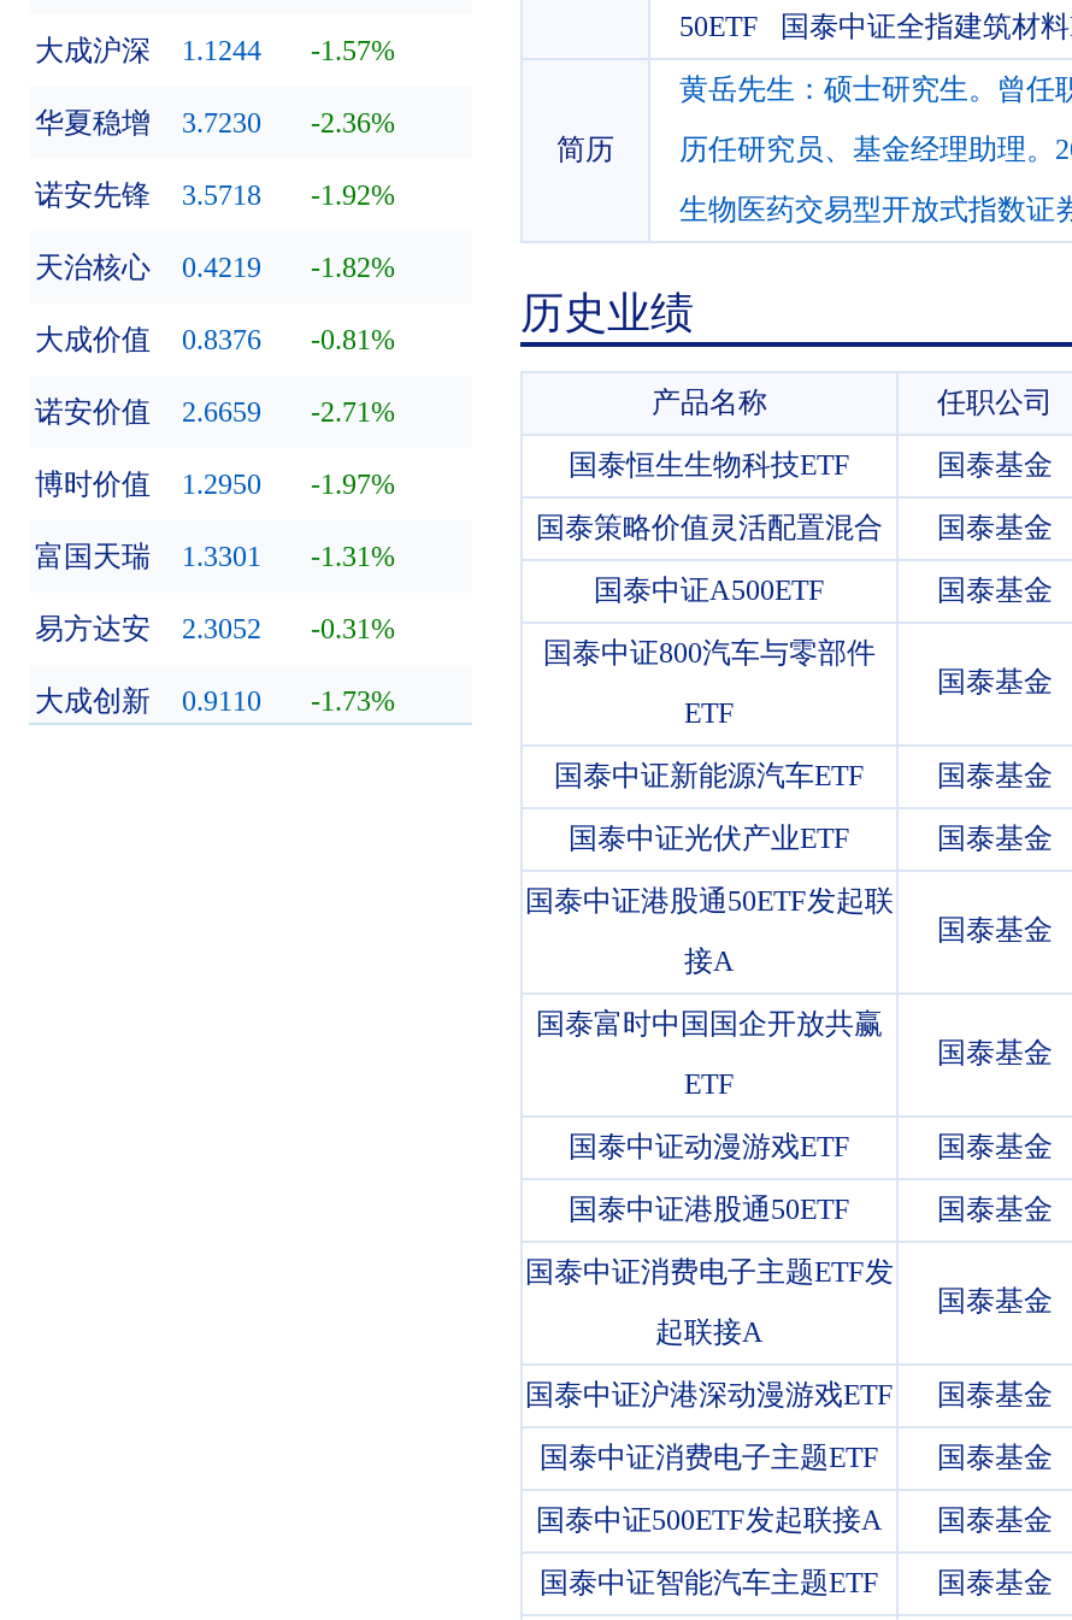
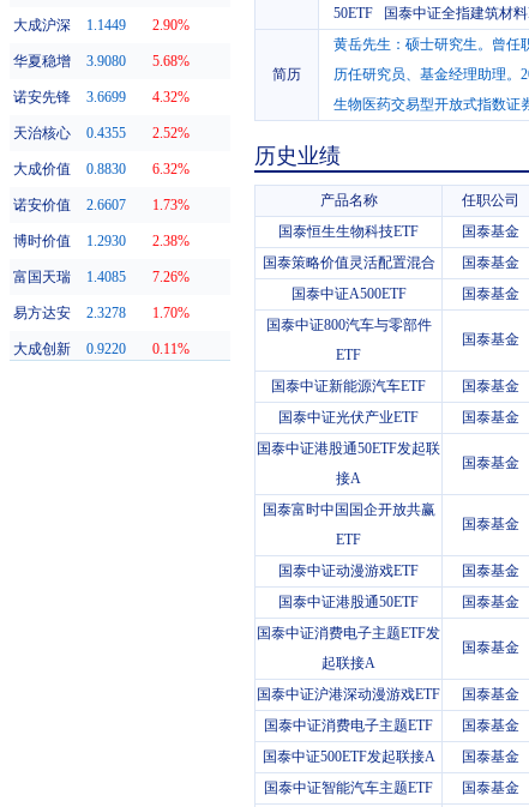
[182,33,261,67] 1.1244 -> [86,17,125,33] 1.1449
[311,33,395,67] -1.57% -> [152,17,190,33] 2.90%
[182,106,261,139] 3.7230 -> [86,53,125,69] 3.9080
[311,106,395,139] -2.36% -> [152,53,190,69] 5.68%
[182,178,261,212] 3.5718 -> [86,88,125,105] 3.6699
[311,178,395,212] -1.92% -> [152,88,190,105] 4.32%
[182,250,261,284] 0.4219 -> [86,124,125,141] 0.4355
[311,250,395,284] -1.82% -> [152,124,190,141] 2.52%
[182,322,261,356] 0.8376 -> [86,160,125,177] 0.8830
[311,322,395,356] -0.81% -> [152,160,190,177] 6.32%
[182,395,261,428] 2.6659 -> [86,196,125,213] 2.6607
[311,395,395,428] -2.71% -> [152,196,190,213] 1.73%
[182,467,261,501] 1.2950 -> [86,232,125,249] 1.2930
[311,467,395,501] -1.97% -> [152,232,190,249] 2.38%
[182,539,261,573] 1.3301 -> [86,268,125,285] 1.4085
[311,539,395,573] -1.31% -> [152,268,190,285] 7.26%
[182,611,261,645] 2.3052 -> [86,304,125,321] 2.3278
[311,611,395,645] -0.31% -> [152,304,190,321] 1.70%
[182,684,261,717] 0.9110 -> [86,340,125,357] 0.9220
[311,684,395,717] -1.73% -> [152,340,190,357] 0.11%

